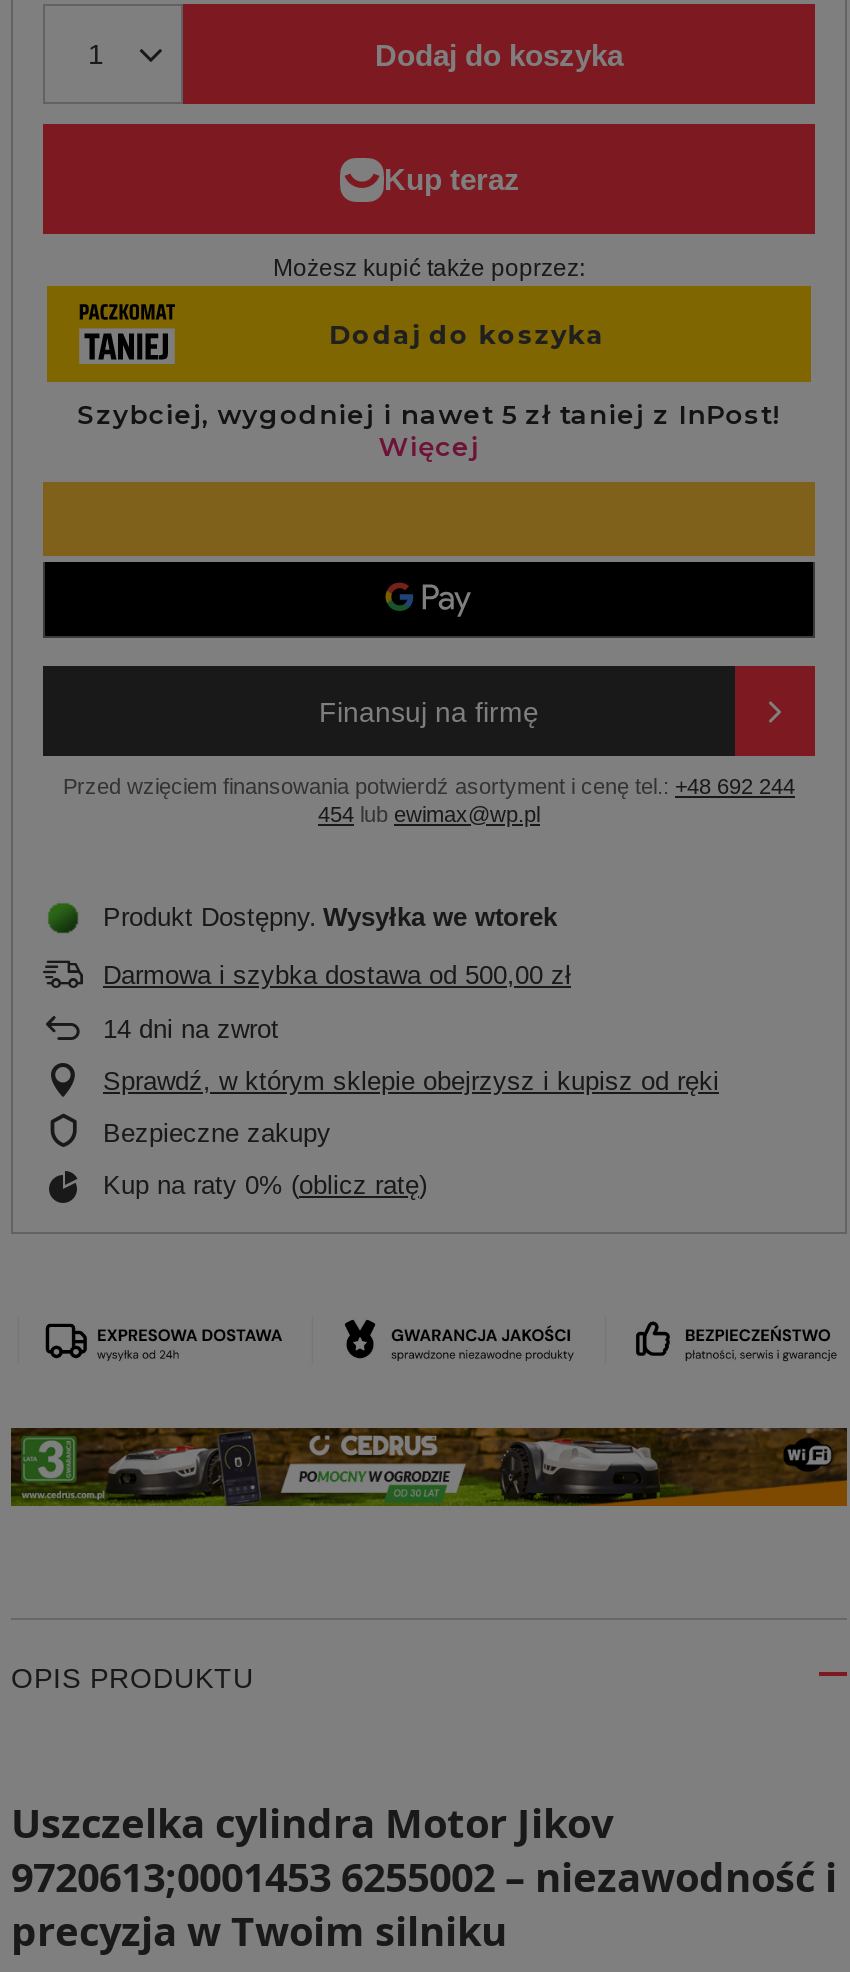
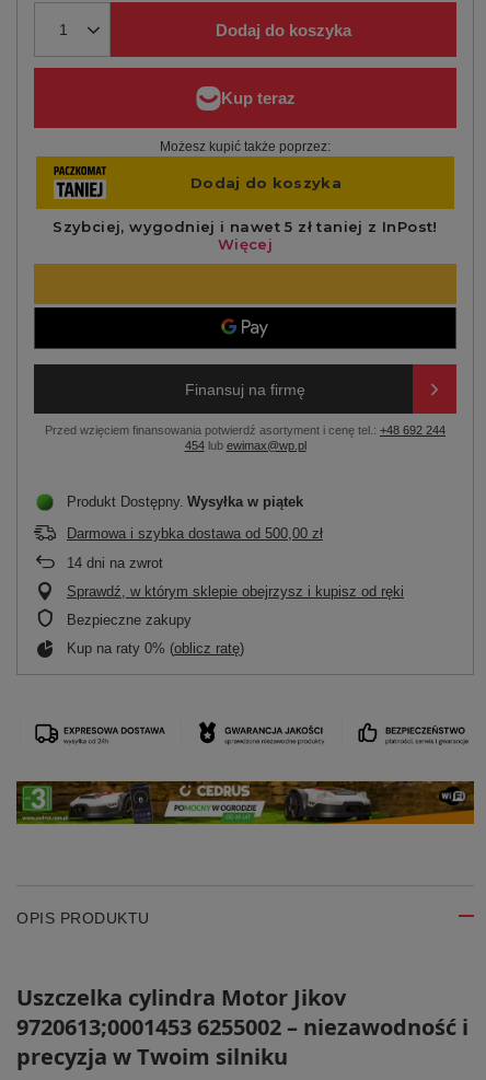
[103,902,557,932] Produkt Dostępny Wysyłka we wtorek -> [67,494,303,510] Produkt Dostępny Wysyłka w piątek

